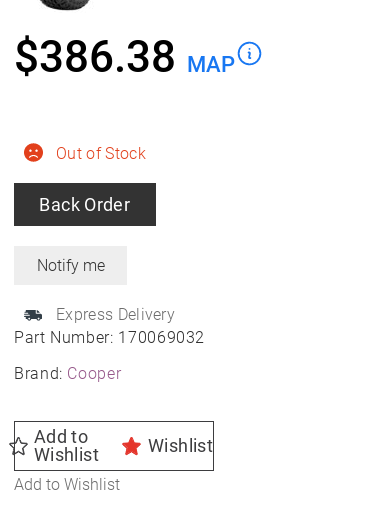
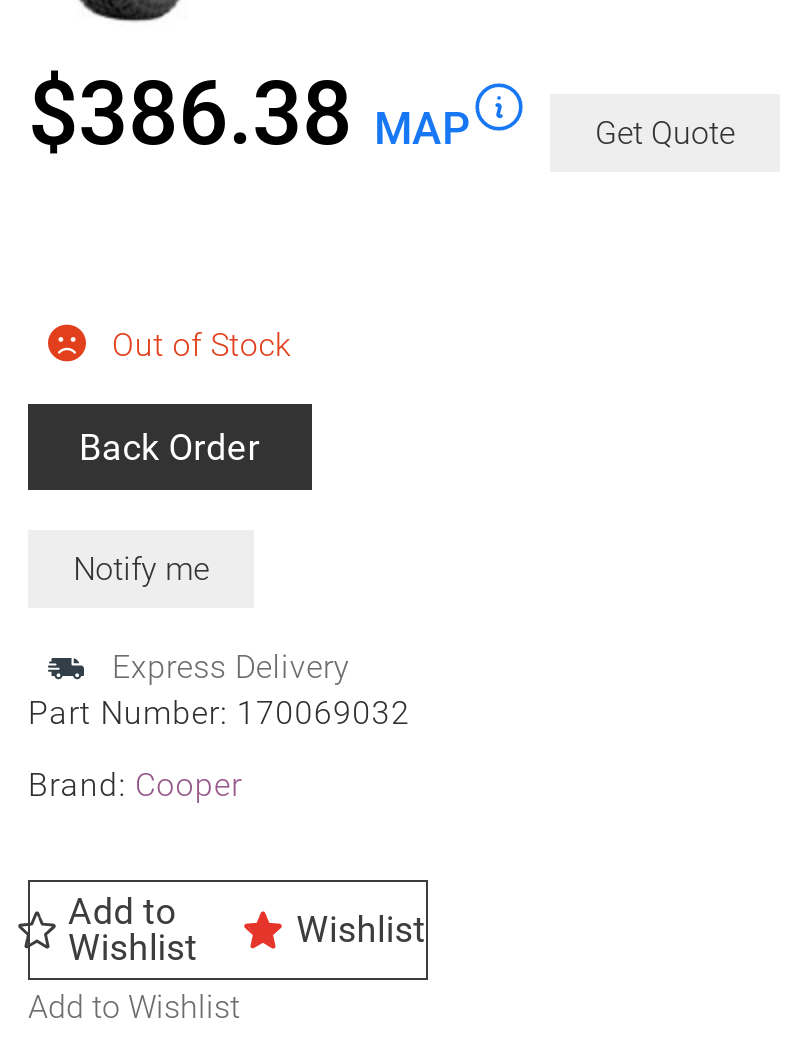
none -> [595,114,735,152] Get Quote

